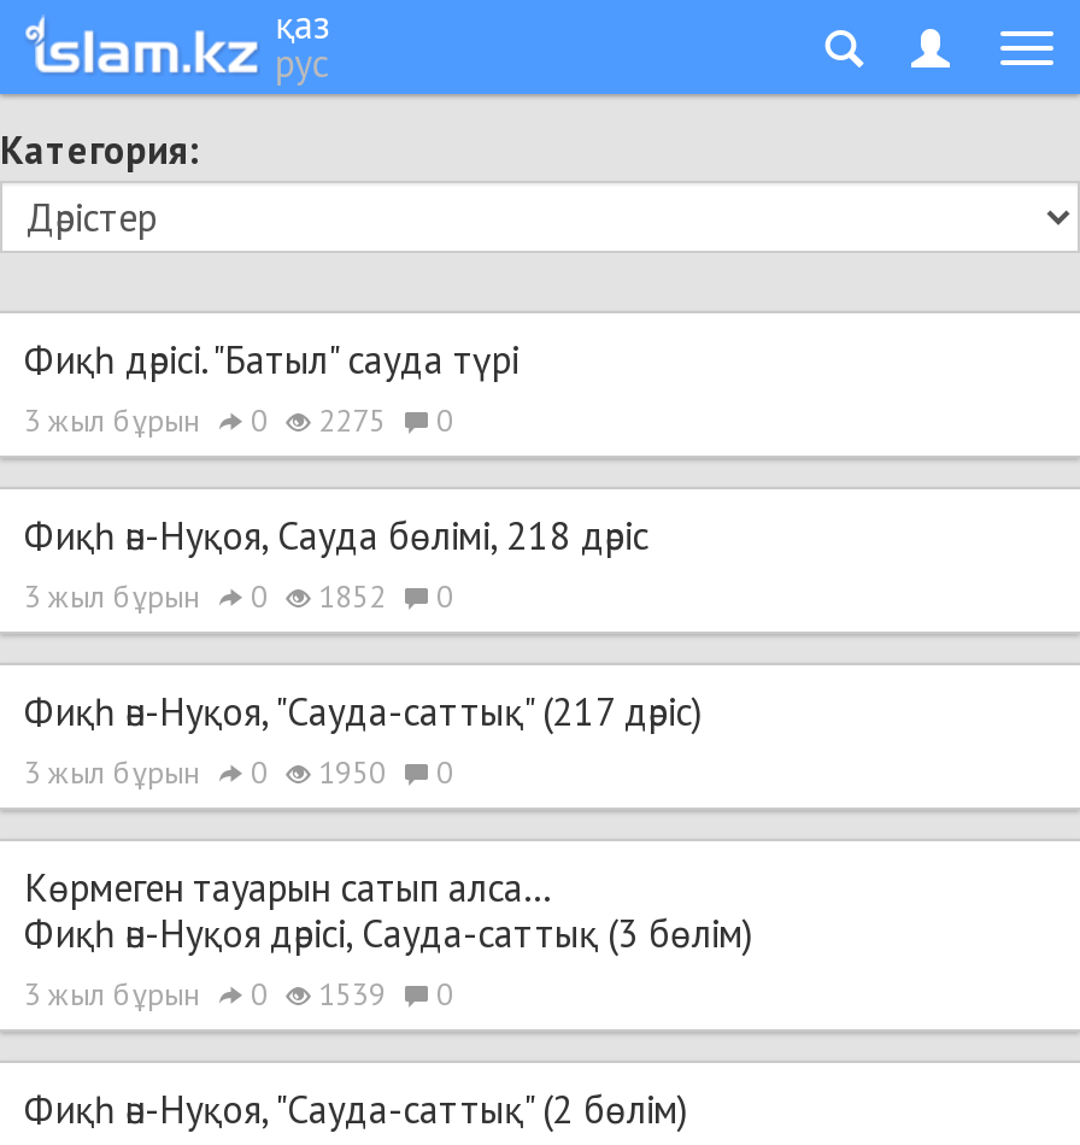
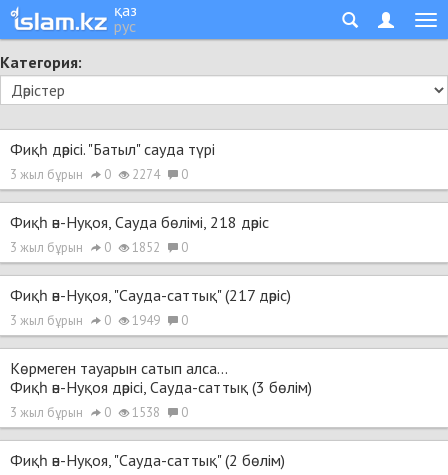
[311,400,393,441] 2275 -> [129,166,163,183] 2274
[311,752,393,793] 1950 -> [129,312,163,329] 1949
[311,974,393,1015] 1539 -> [129,404,163,421] 1538

